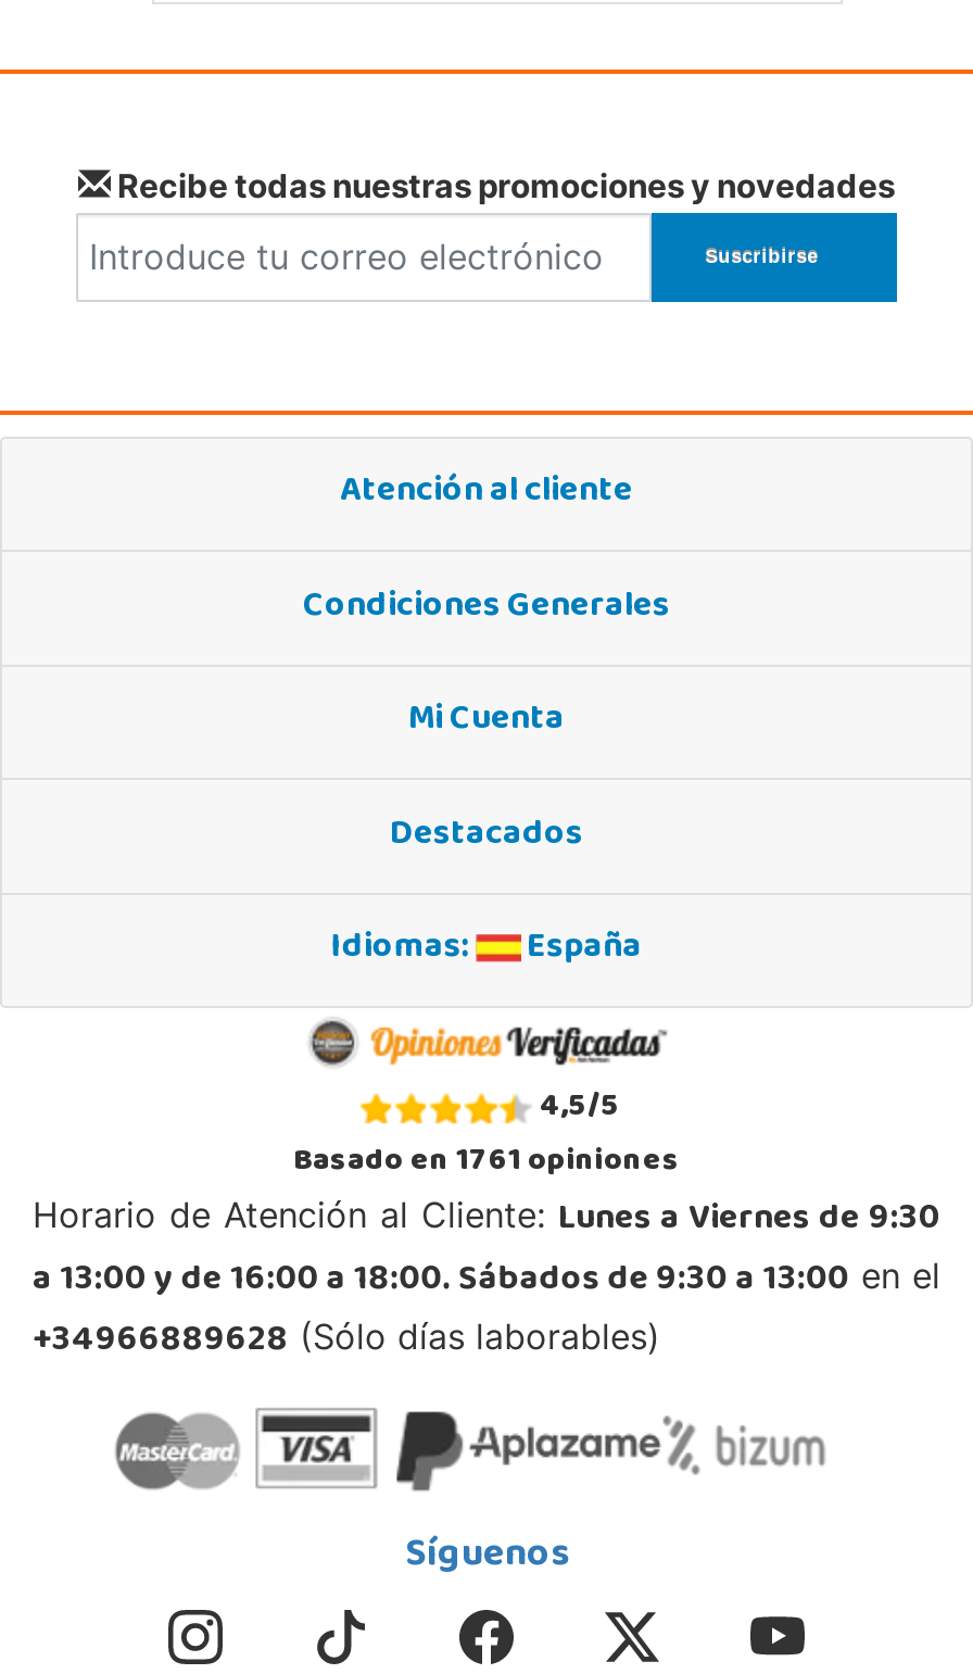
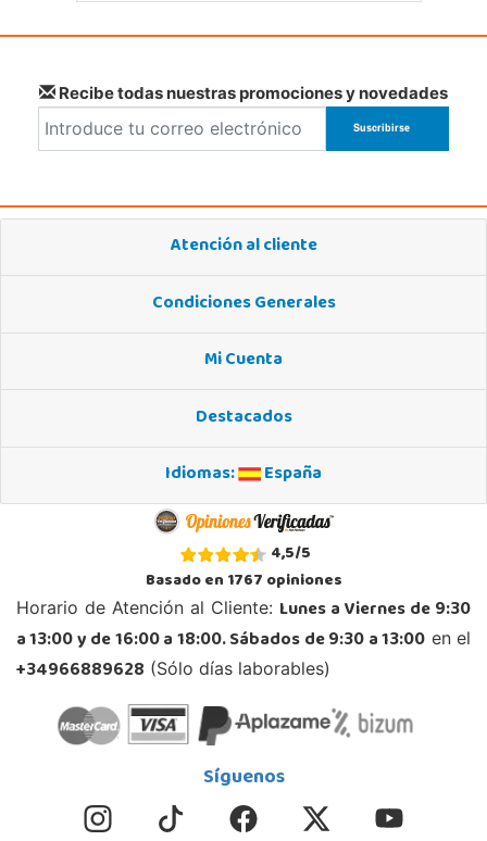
[293,1133,680,1196] Basado en 1761opiniones -> [145,567,342,598] Basado en 1767opiniones

